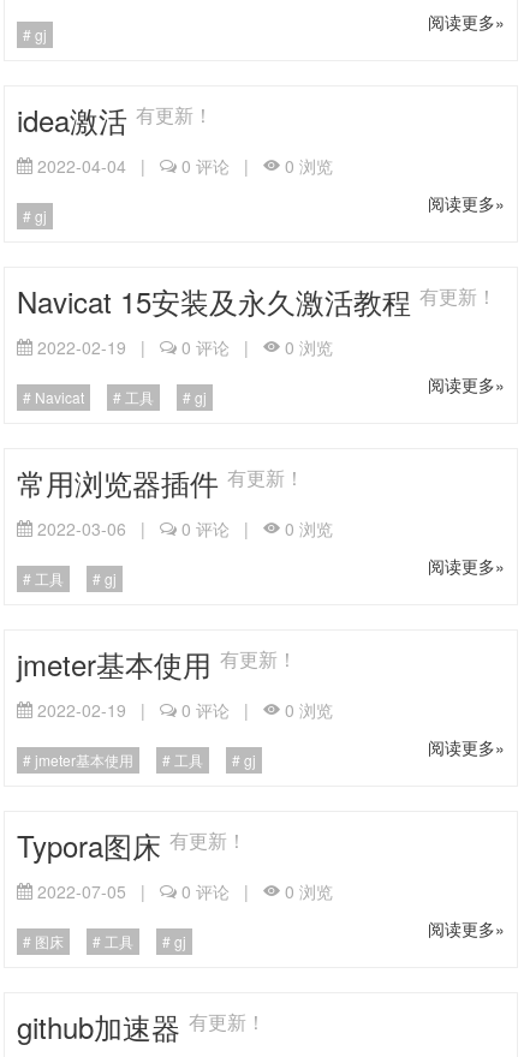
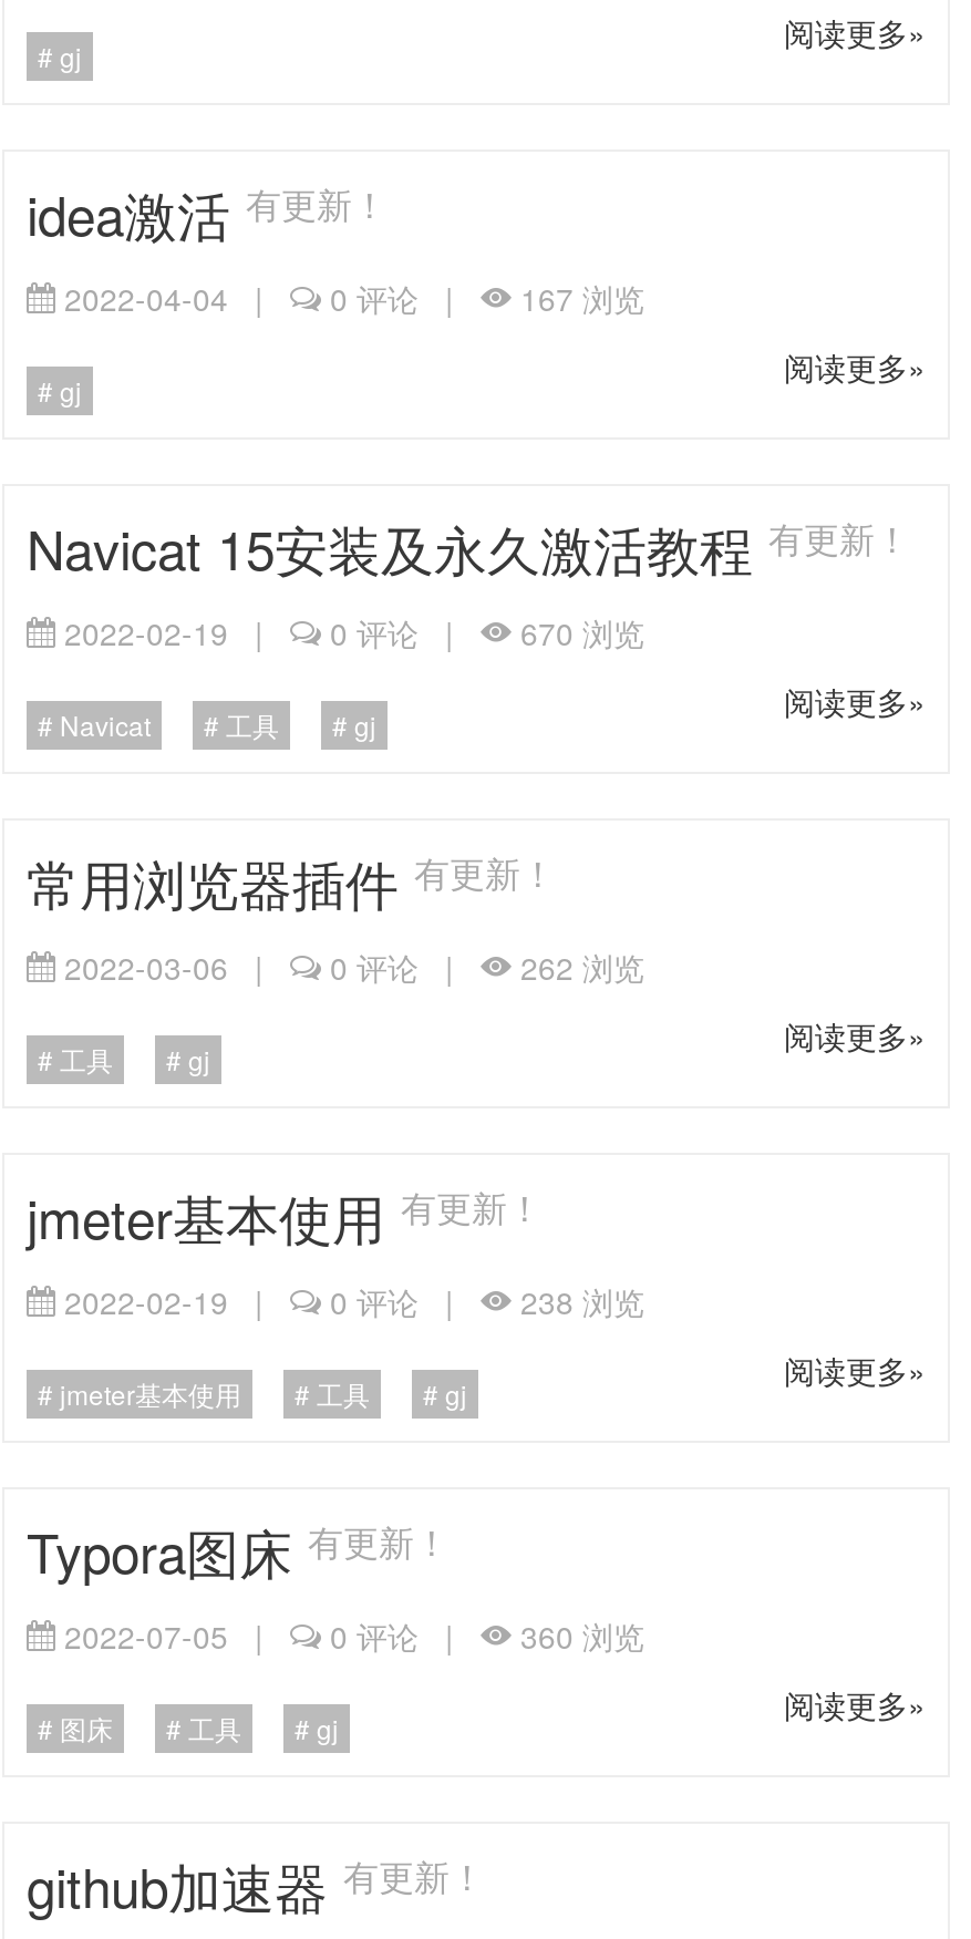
[285,154,333,178] 0浏览 -> [520,276,644,320] 167浏览
[285,335,333,359] 0浏览 -> [520,610,644,654] 670浏览
[285,516,333,541] 0浏览 -> [520,945,644,989] 262浏览
[285,698,333,722] 0浏览 -> [520,1279,644,1323] 238浏览
[285,879,333,903] 0浏览 -> [520,1613,644,1658] 360浏览

